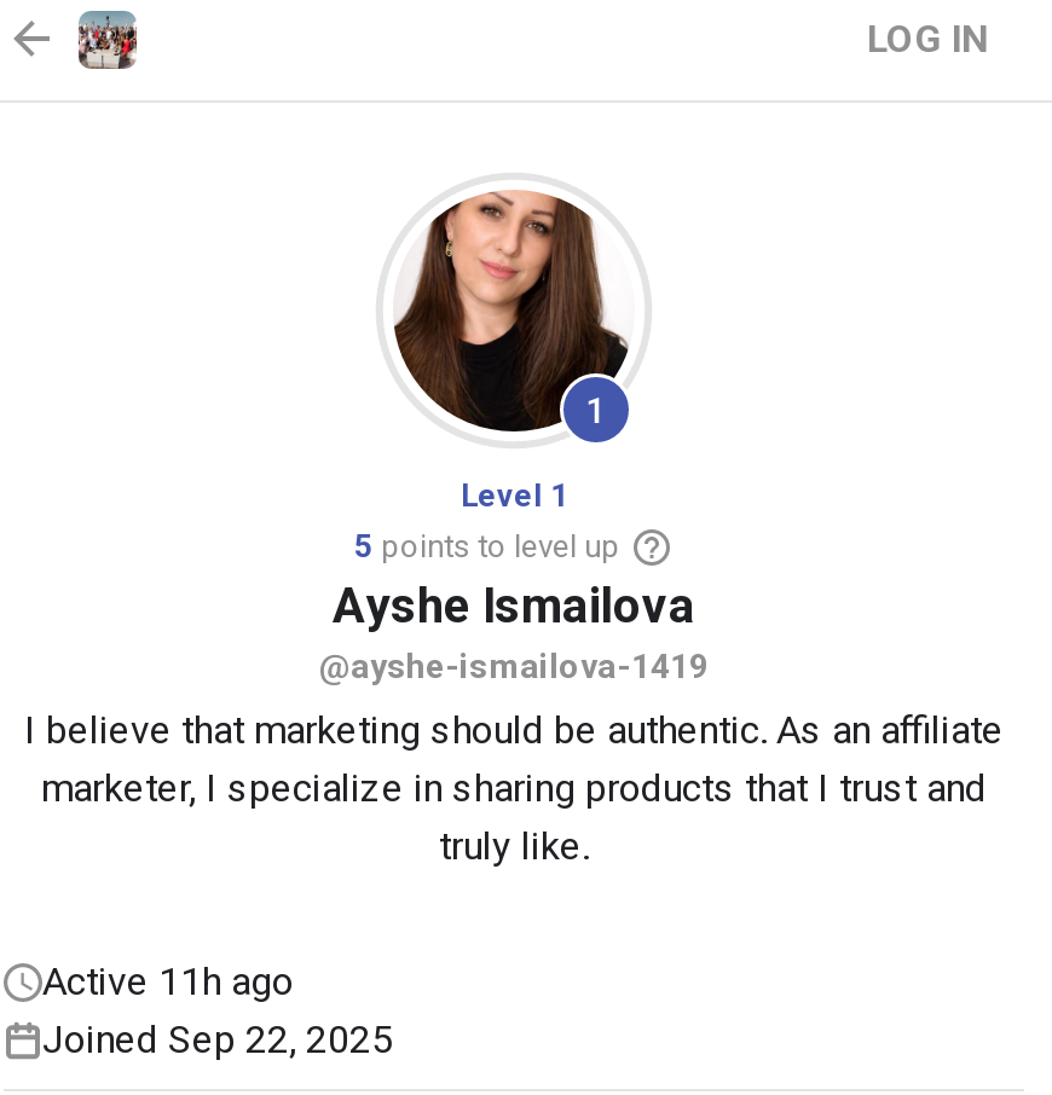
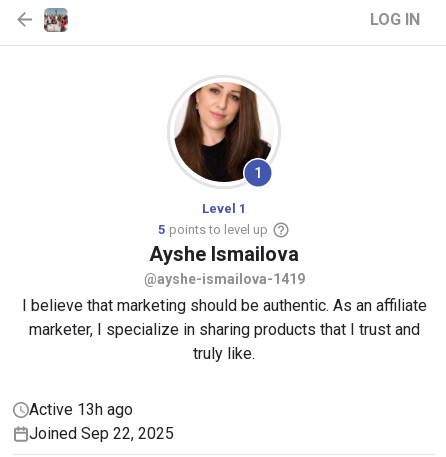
[42,958,294,1004] Active 11h ago -> [29,400,133,419] Active 13h ago

